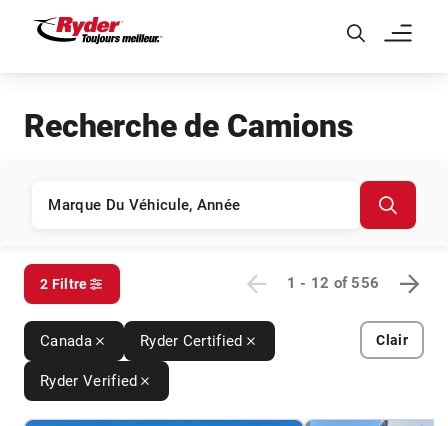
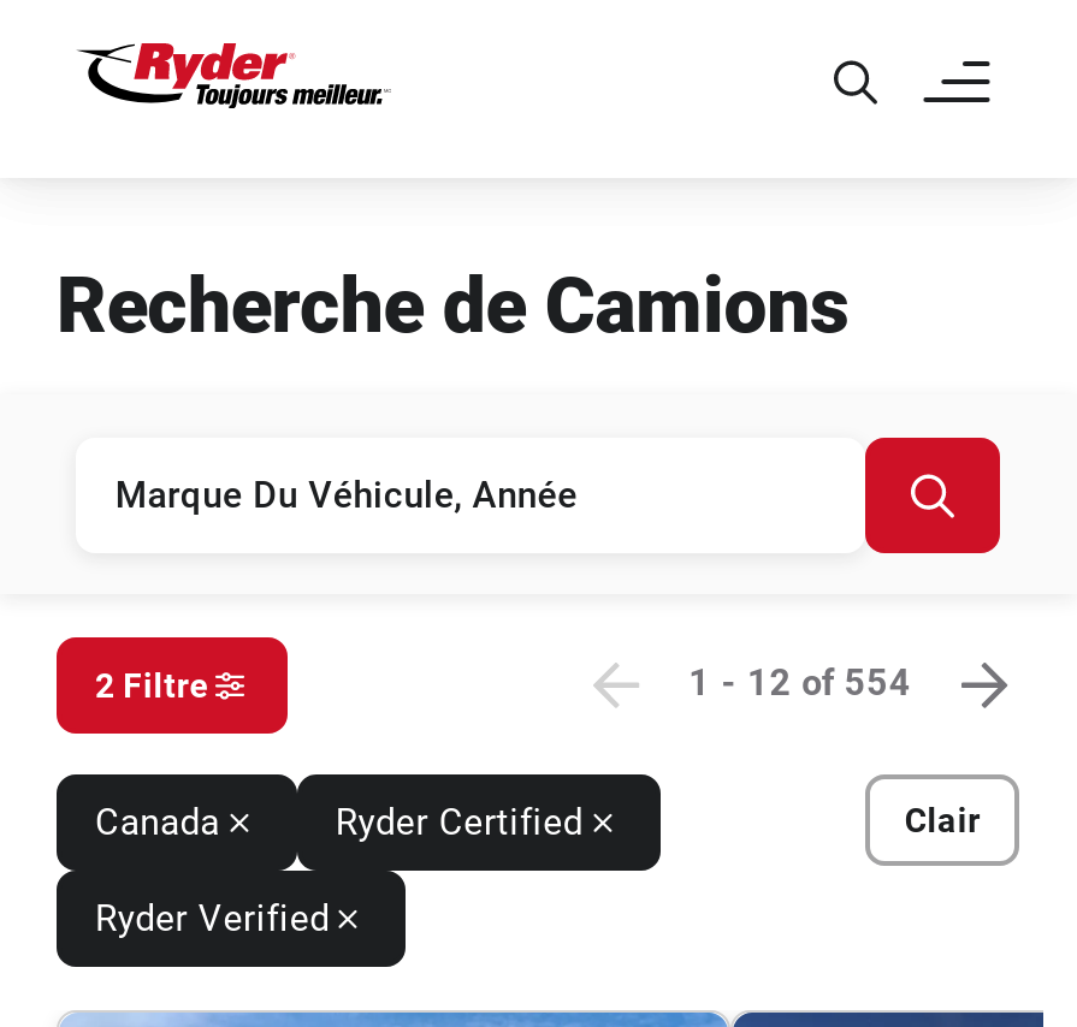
[287,274,379,292] 1 - 12 of 556 -> [689,662,911,705] 1 - 12 of 554

